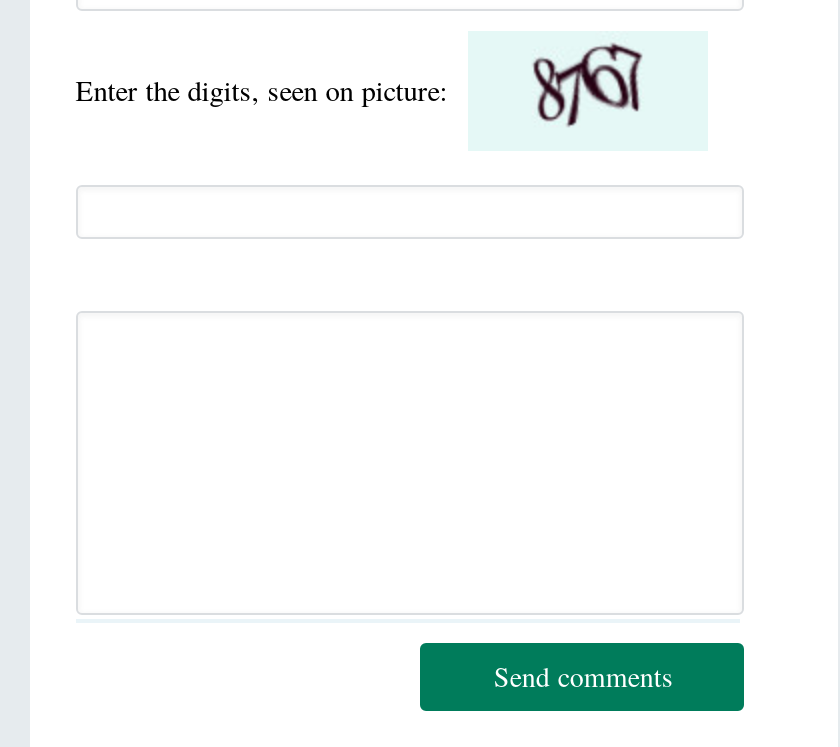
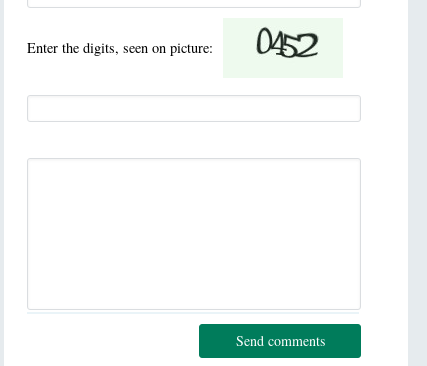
[532,43,658,127] [image] -> [256,25,319,65] [image]

